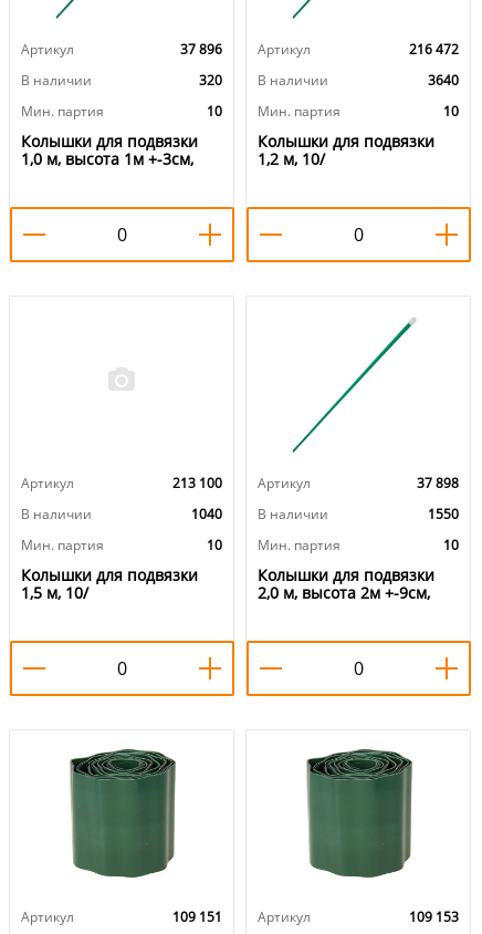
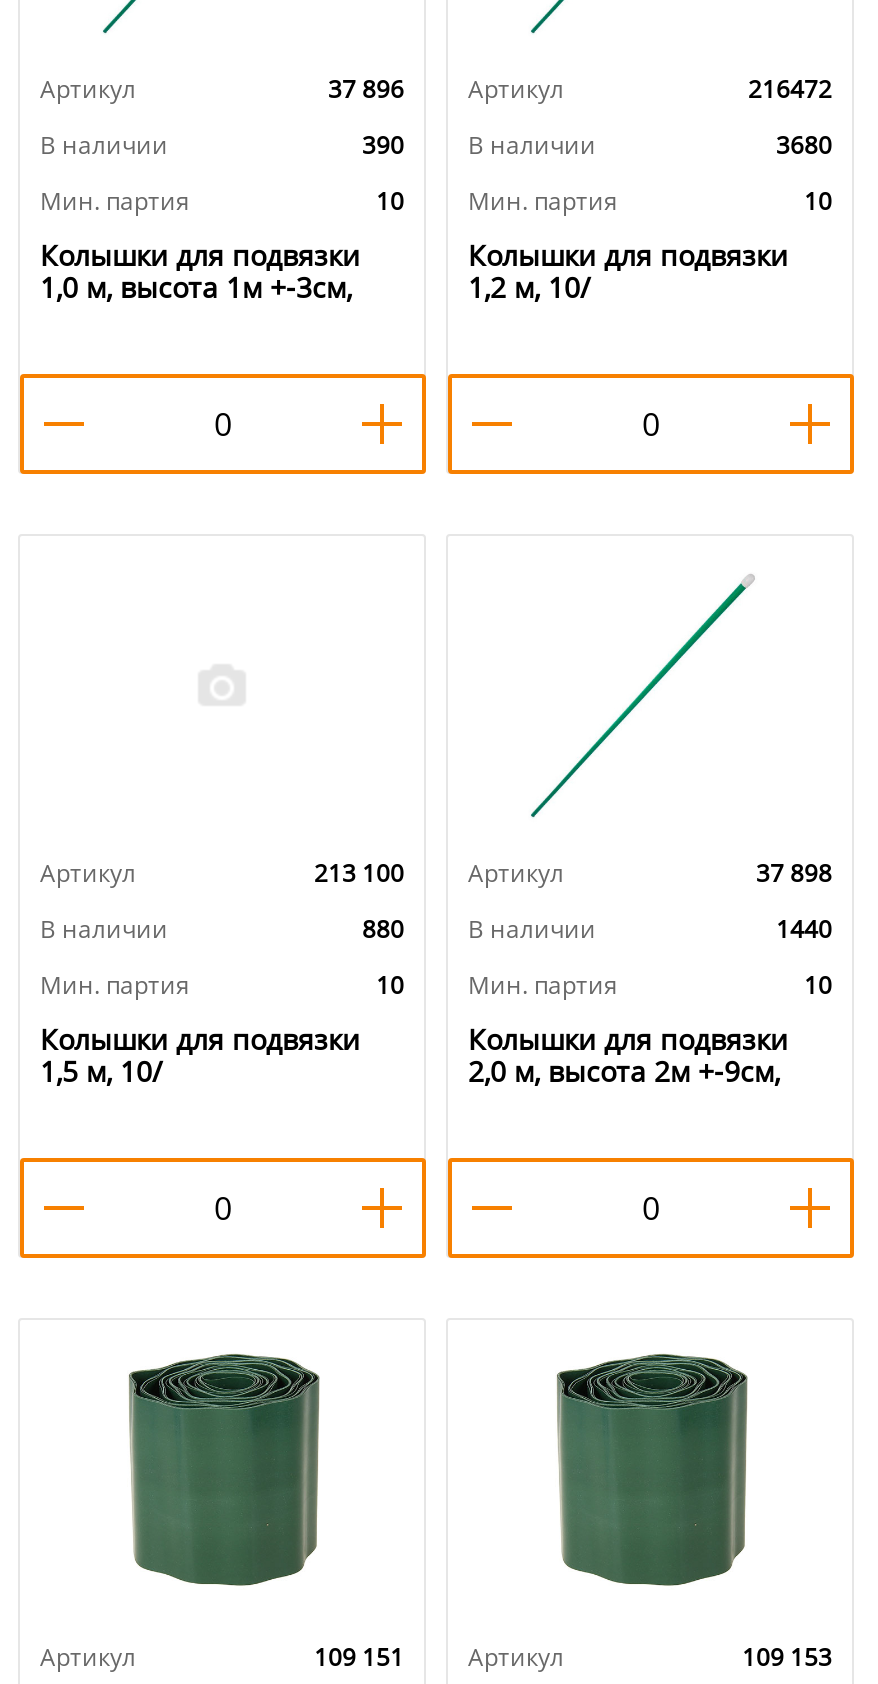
[409,40,459,59] 216 472 -> [748,72,832,106] 216472
[199,71,328,90] 320 В наличии -> [362,128,596,162] 390 В наличии
[428,71,459,90] 3640 -> [776,128,832,162] 3680
[191,505,328,523] 1040 В наличии -> [362,912,596,946] 880 В наличии
[428,505,459,523] 1550 -> [776,912,832,946] 1440

